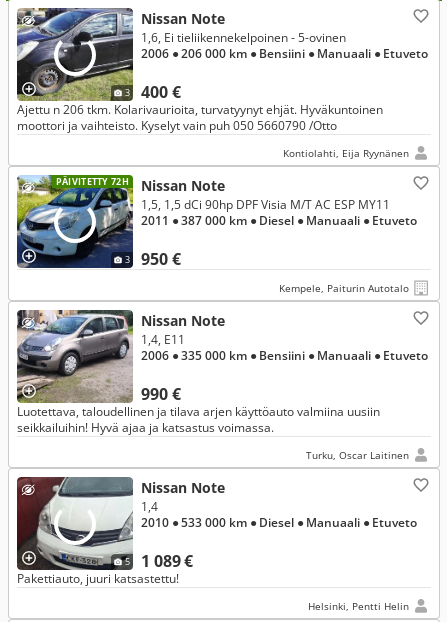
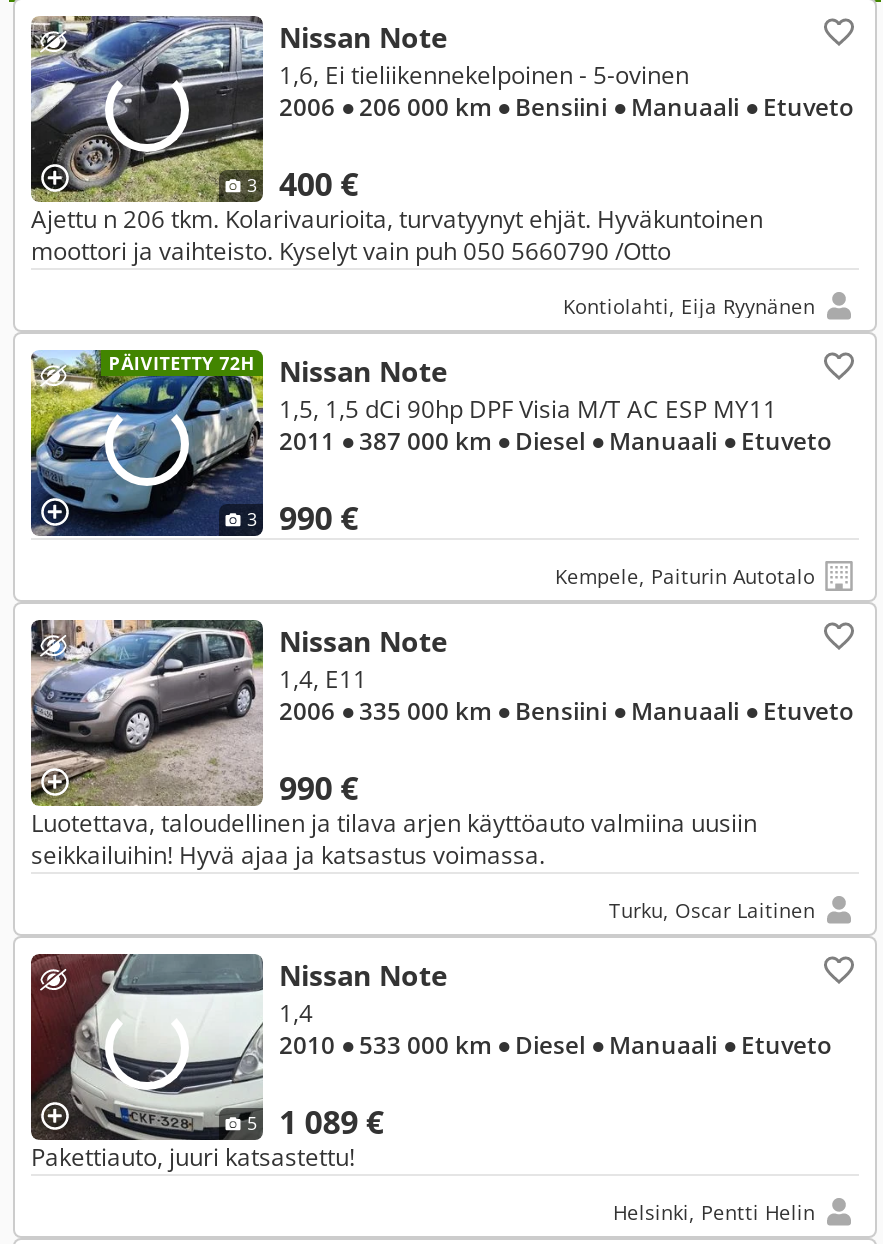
[125,248,180,270] 3 950 € -> [247,496,358,540] 3 990 €

